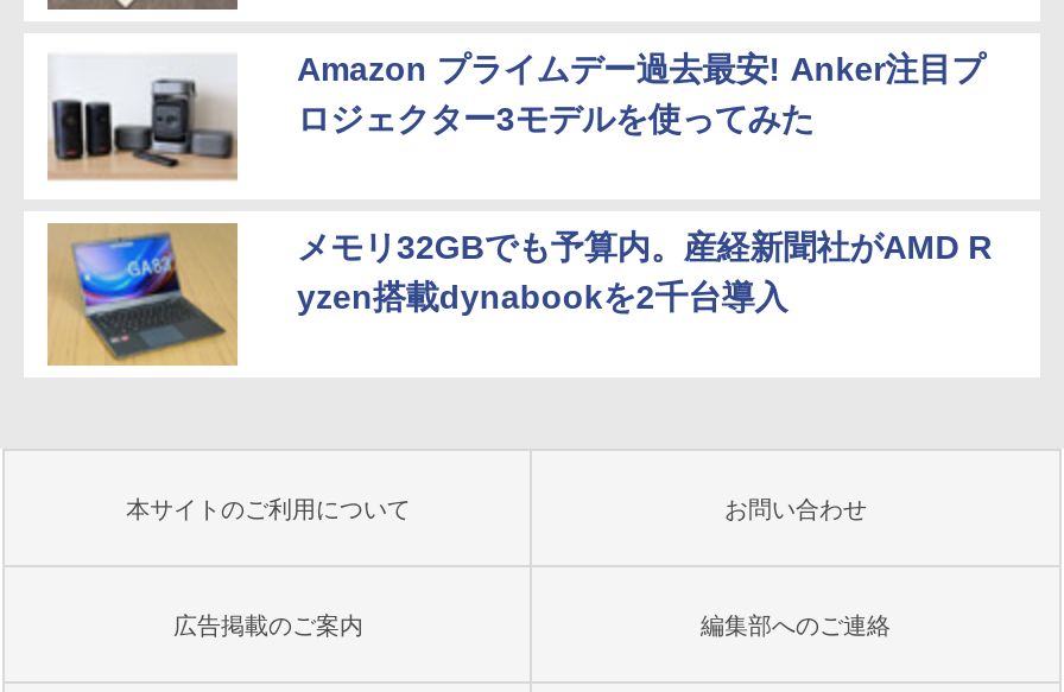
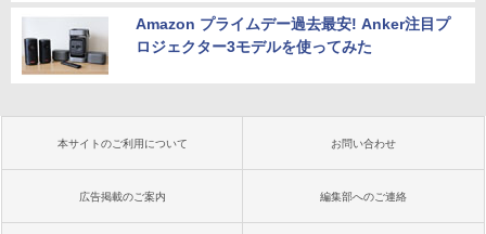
[47,223,992,368] [image] | メモリ32GBでも予算内。産経新聞社がAMD R | yzen搭載dynabookを2千台導入 -> none

